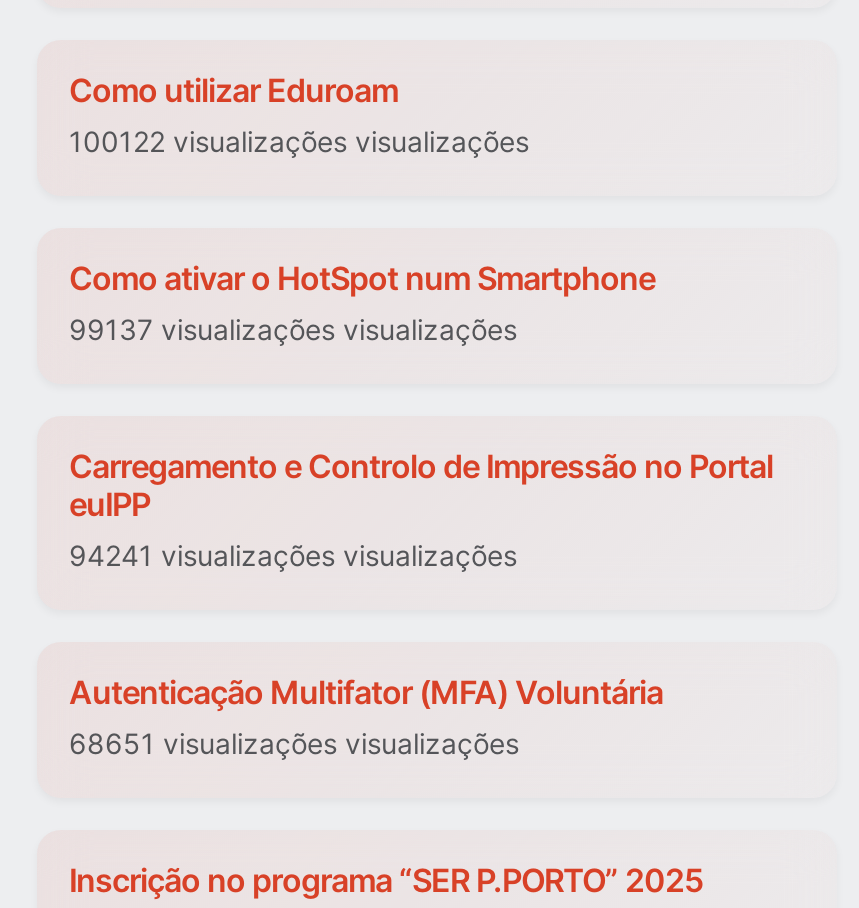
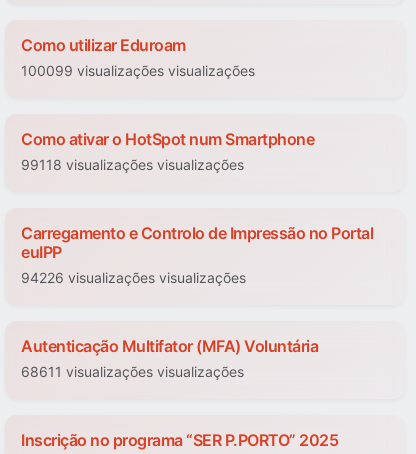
[69,125,529,159] 100122 visualizações visualizações -> [21,62,255,79] 100099 visualizações visualizações
[69,313,517,347] 99137 visualizações visualizações -> [21,156,244,173] 99118 visualizações visualizações
[69,539,517,573] 94241 visualizações visualizações -> [21,269,246,286] 94226 visualizações visualizações
[69,727,519,761] 68651 visualizações visualizações -> [21,363,244,380] 68611 visualizações visualizações

